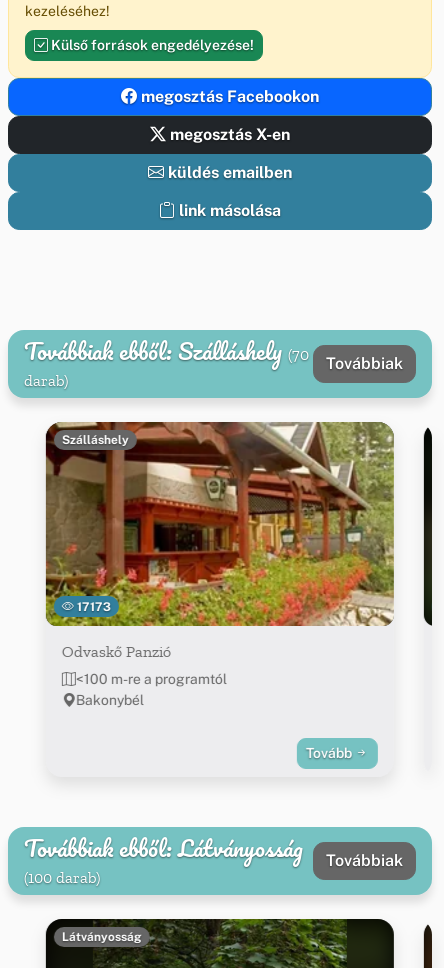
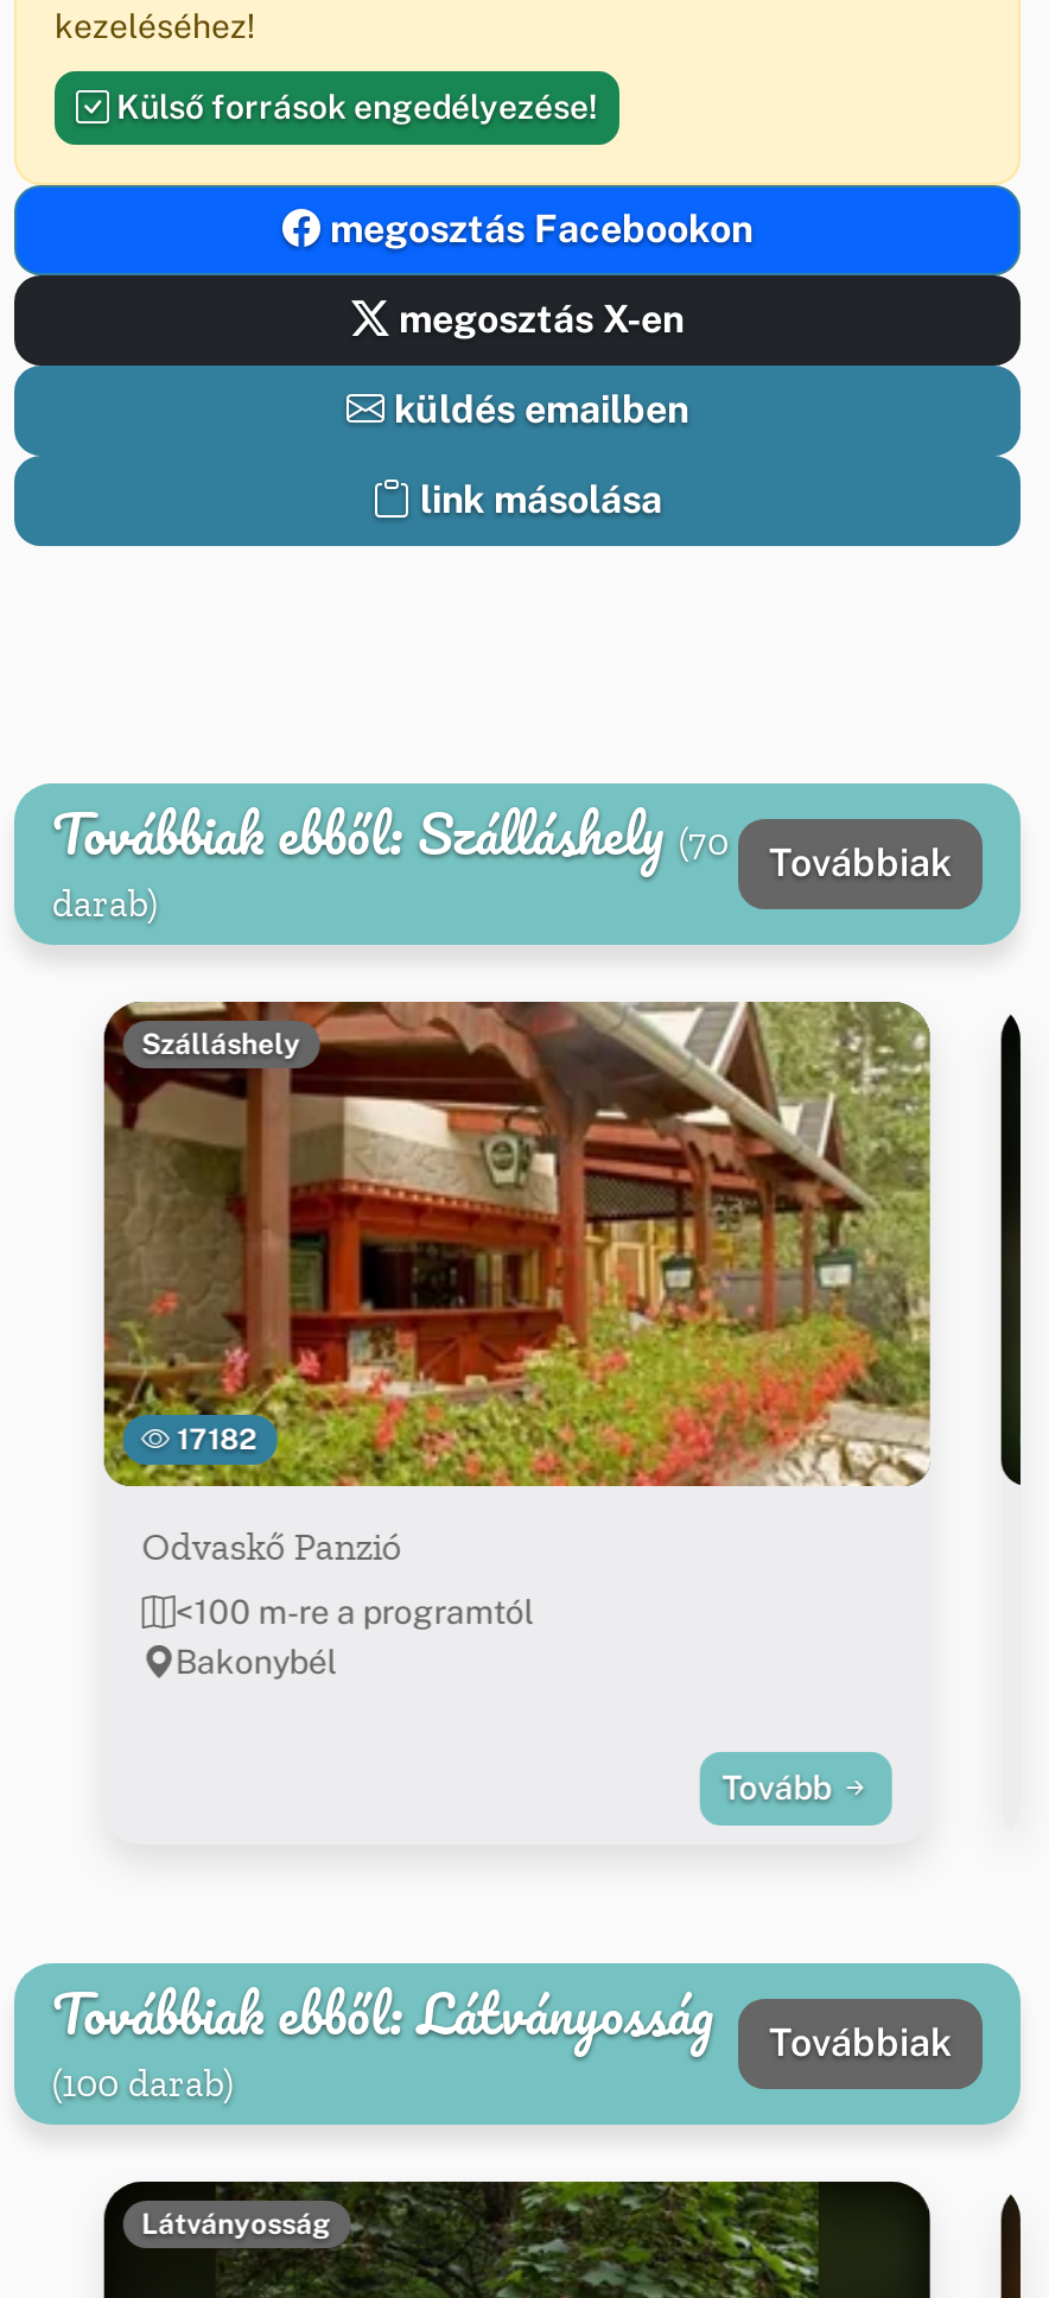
[74,600,111,614] 17173 -> [170,1424,258,1457] 17182

